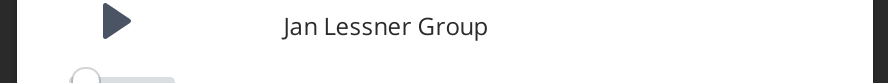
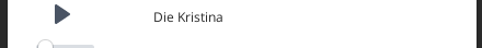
[283,9,487,43] Jan Lessner Group -> [154,8,224,26] Die Kristina

